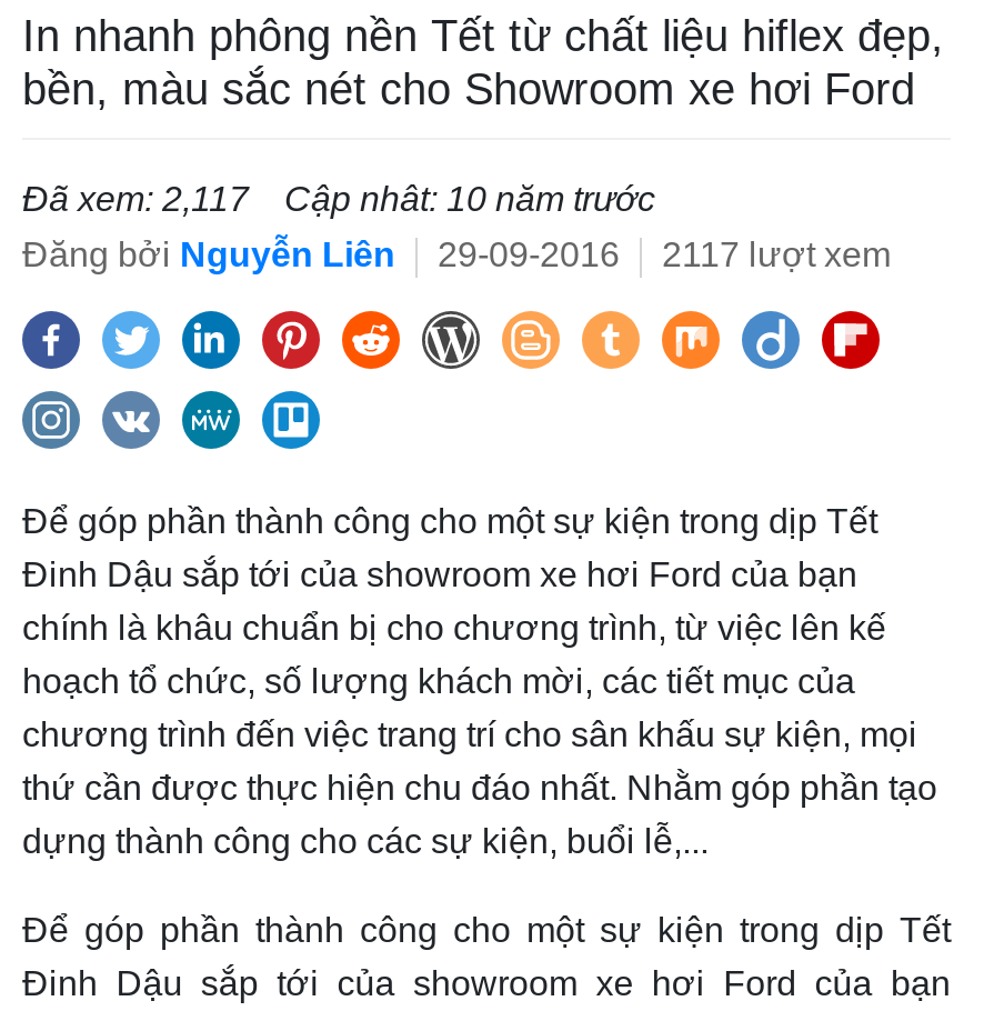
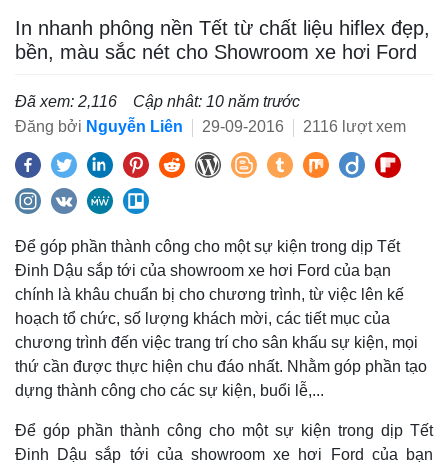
[22,180,655,218] Đã xem: 2,117 Cập nhât: 10 năm trước -> [15,93,300,110] Đã xem: 2,116 Cập nhât: 10 năm trước
[22,236,891,273] Đăng bởi Nguyễn Liên 29-09-2016 2117 lượt xem -> [15,118,406,135] Đăng bởi Nguyễn Liên 29-09-2016 2116 lượt xem

